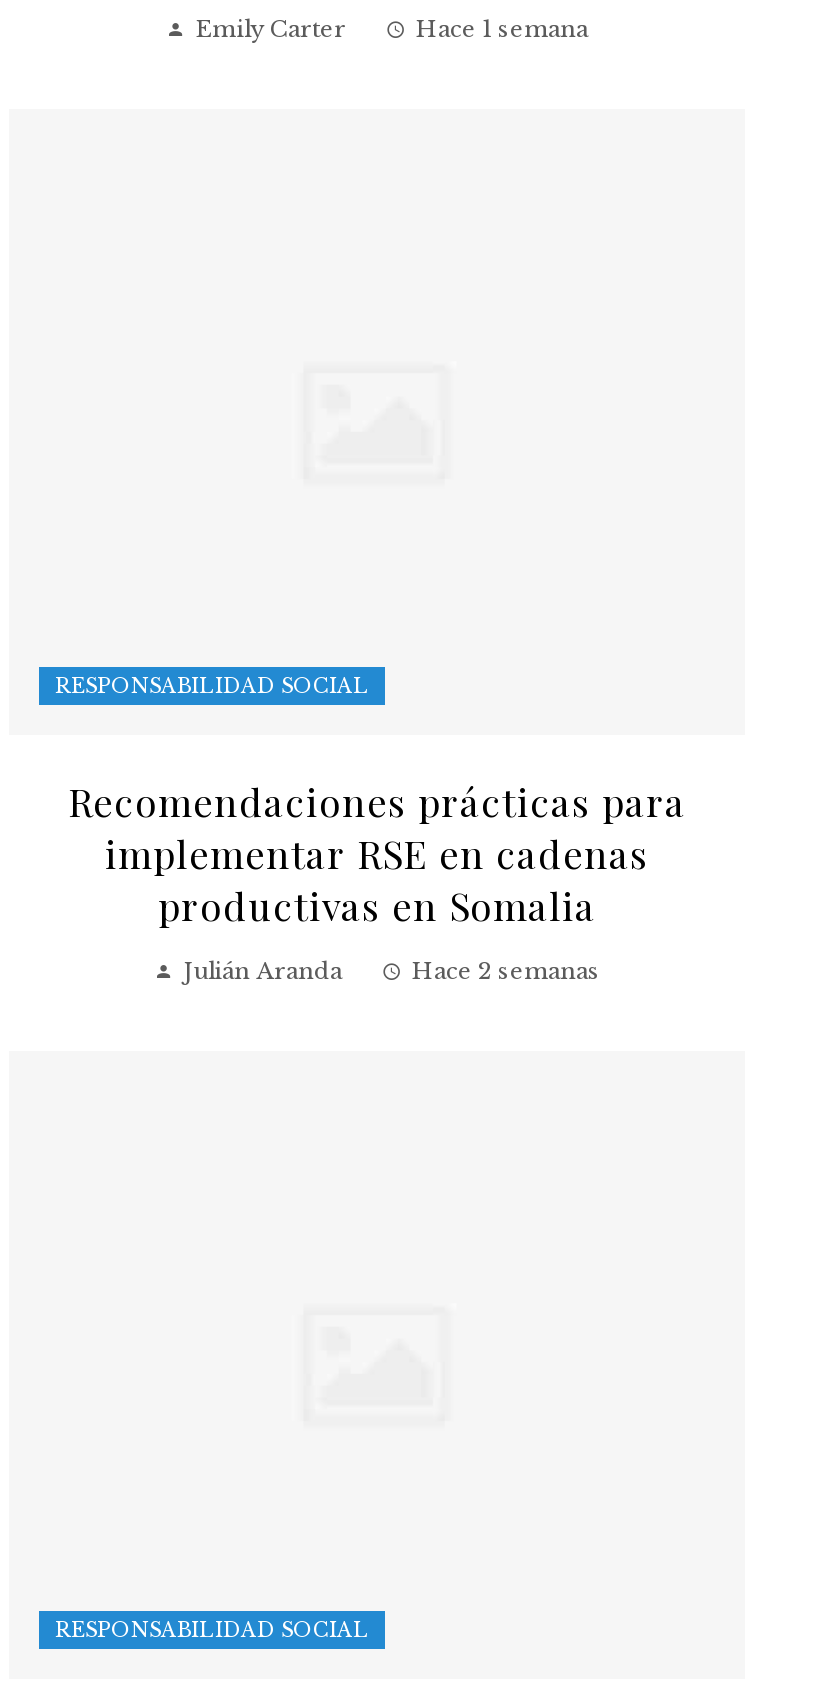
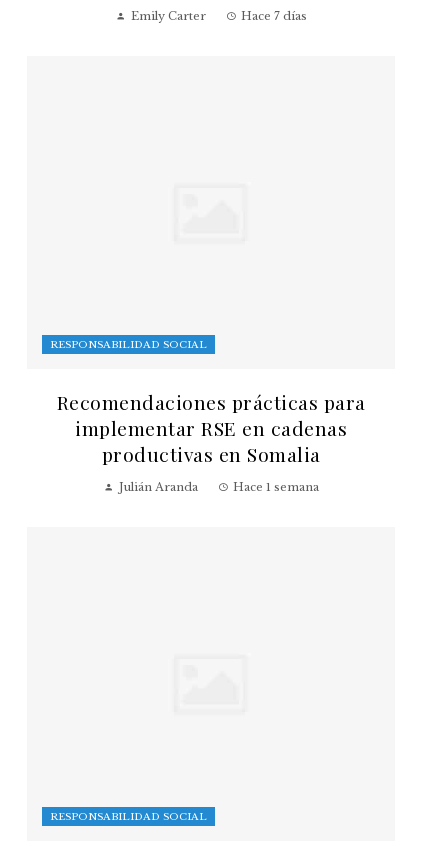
[416,15,588,43] Hace 1 semana -> [240,9,306,23] Hace 7 días
[412,958,600,986] Hace 2 semanas -> [232,480,318,494] Hace 1 semana

